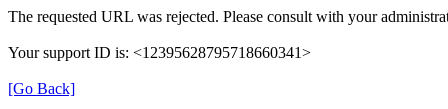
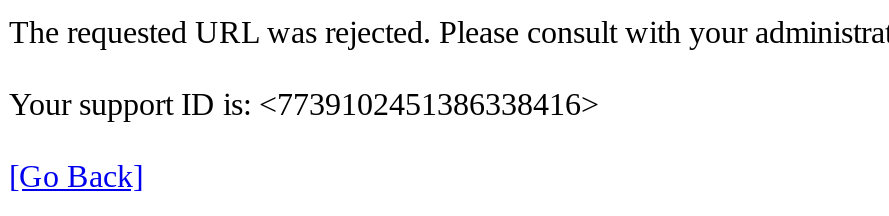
[8,44,311,61] Your support ID is: <12395628795718660341> -> [9,87,599,121] Your support ID is: <7739102451386338416>

